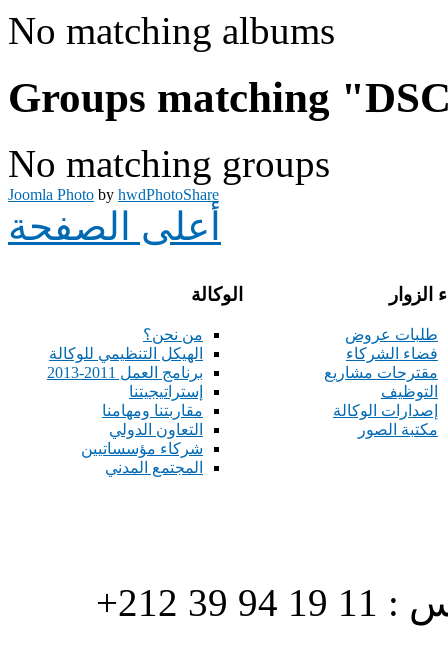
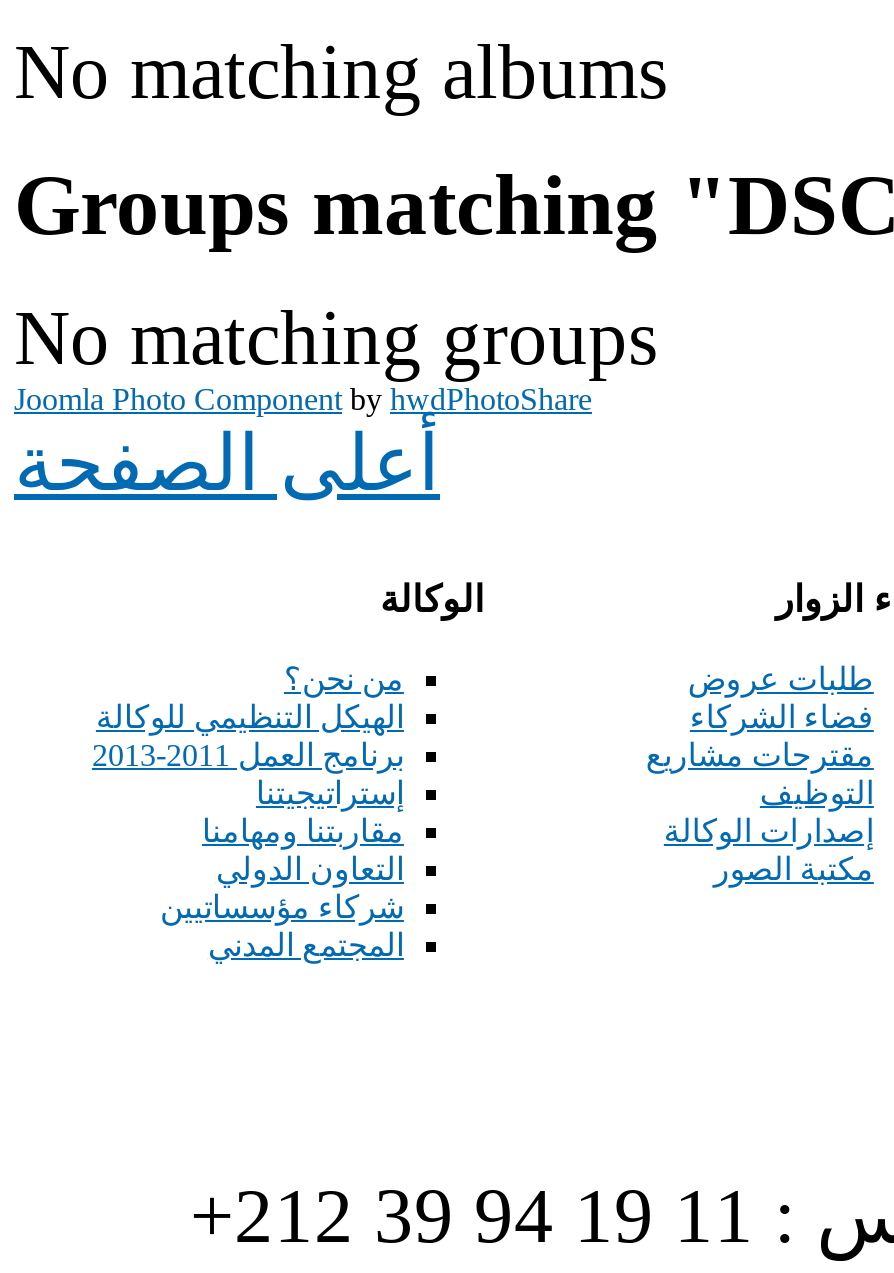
[8,186,219,203] Joomla Photo by hwdPhotoShare -> [14,383,592,417] Joomla Photo Component by hwdPhotoShare

